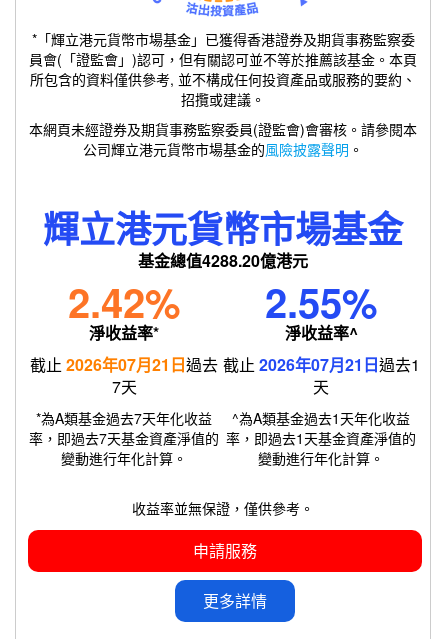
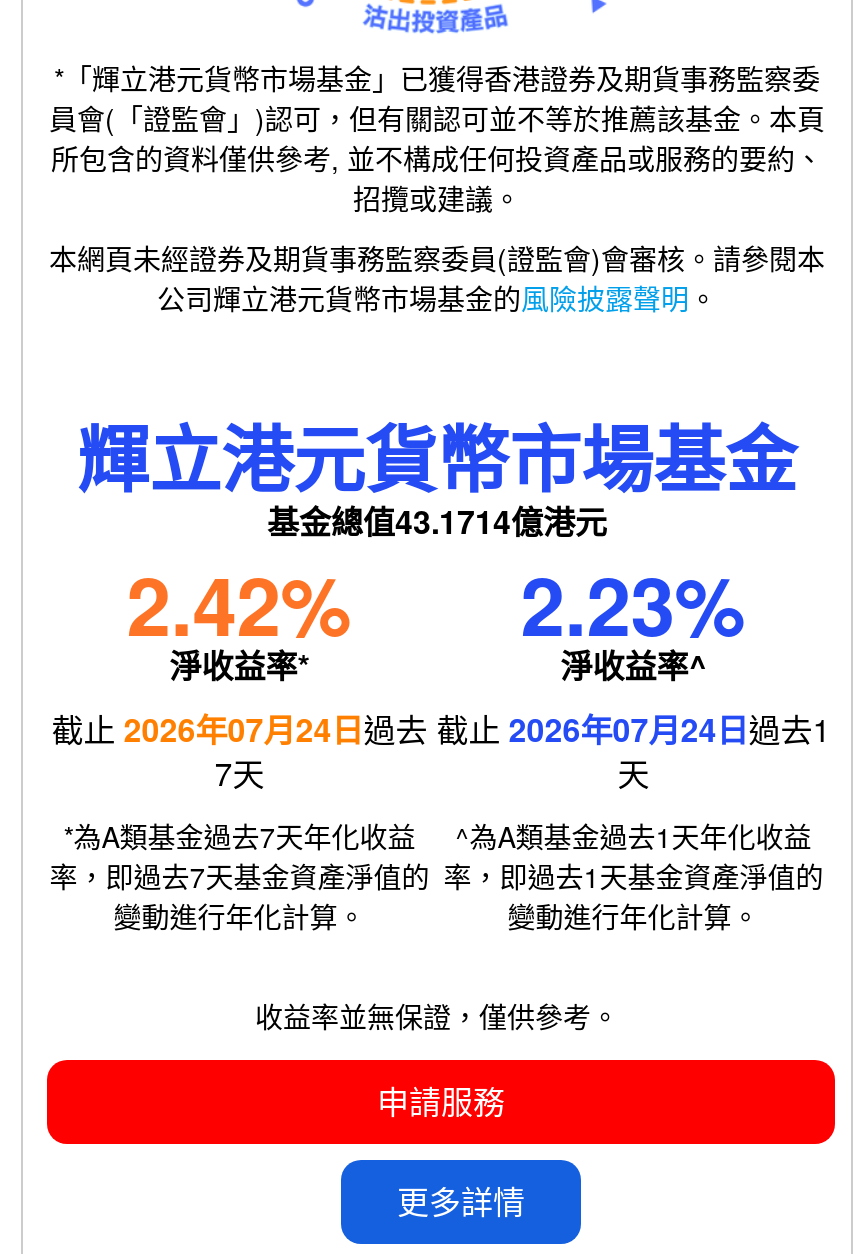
[138,248,308,271] 基金總值4288.20億港元 -> [267,497,607,543] 基金總值43.1714億港元
[68,272,378,329] 2.42% 2.55% -> [127,545,747,659] 2.42% 2.23%
[30,352,218,375] 截止2026年07月21日過去 -> [52,705,428,751] 截止2026年07月24日過去
[223,352,420,375] 截止2026年07月21日過去1 -> [437,705,831,751] 截止2026年07月24日過去1

